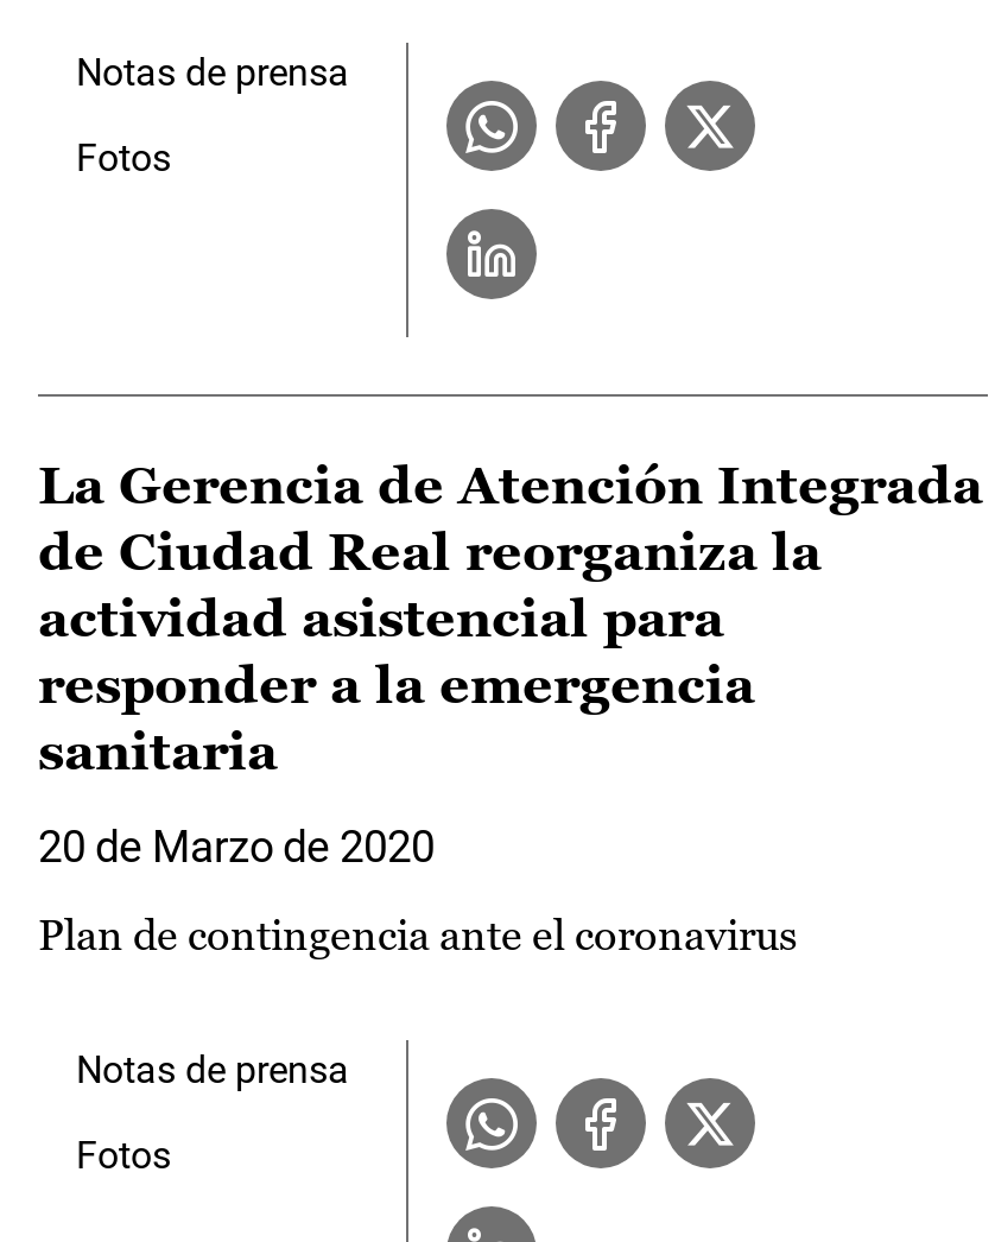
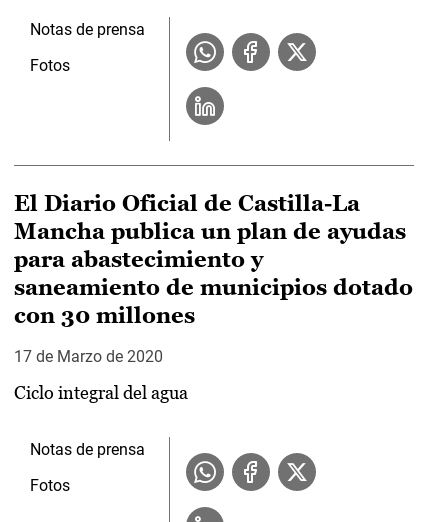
[38,456,983,782] La Gerencia de Atención Integrada | de Ciudad Real reorganiza la | actividad asistencial para | responder a la emergencia | sanitaria -> [14,191,413,328] El Diario Oficial de Castilla-La | Mancha publica un plan de ayudas | para abastecimiento y | saneamiento de municipios dotado | con 30 millones
[38,822,435,872] 20 de Marzo de 2020 -> [14,347,163,366] 17 de Marzo de 2020
[38,910,798,960] Plan de contingencia ante el coronavirus -> [14,382,188,403] Ciclo integral del agua

